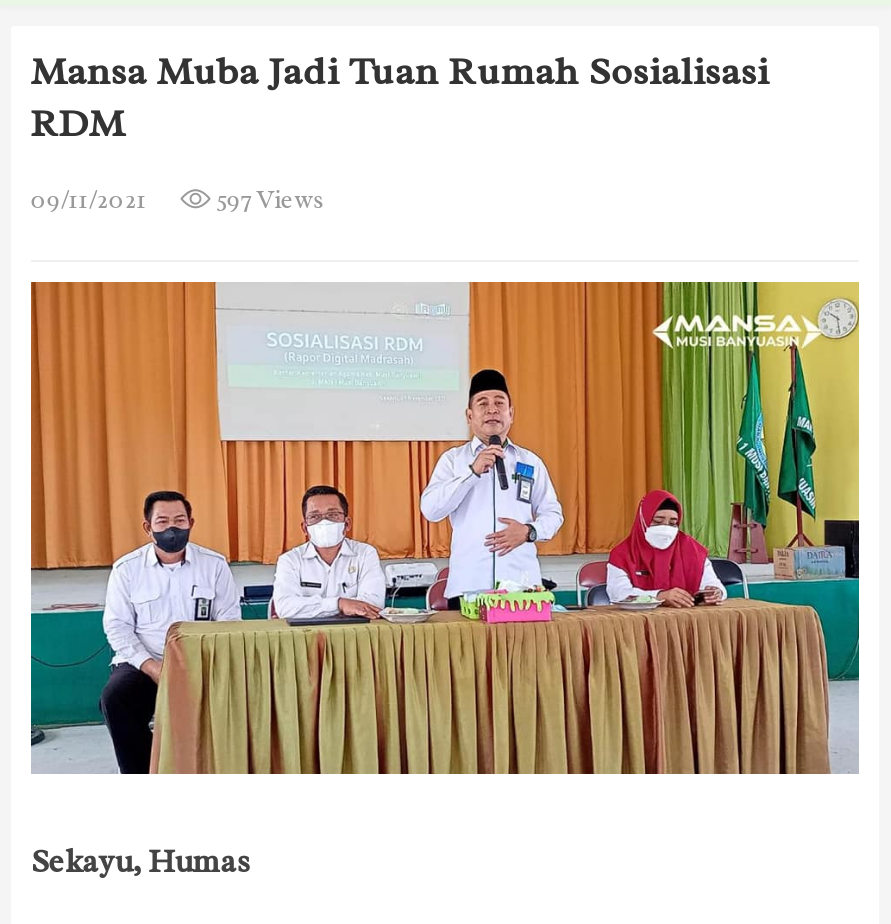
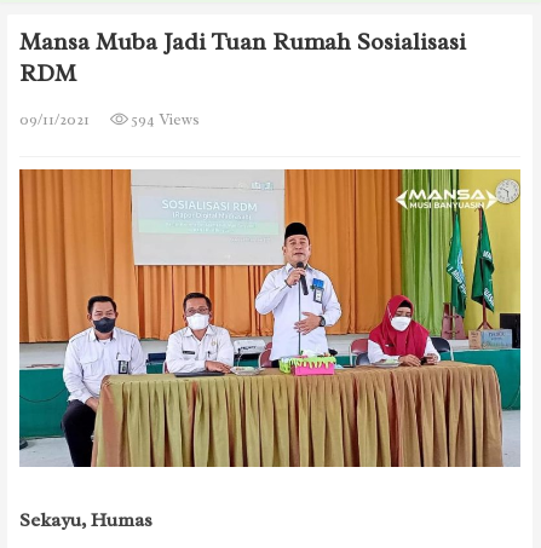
[30,182,324,216] 09/11/2021 597 Views -> [19,109,199,129] 09/11/2021 594 Views

